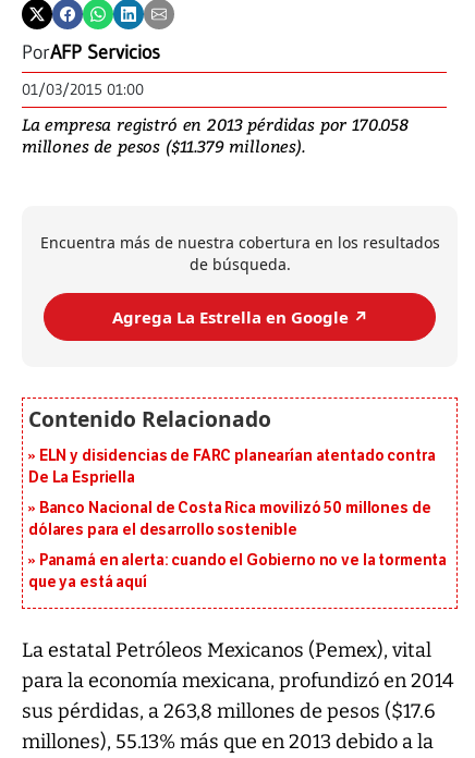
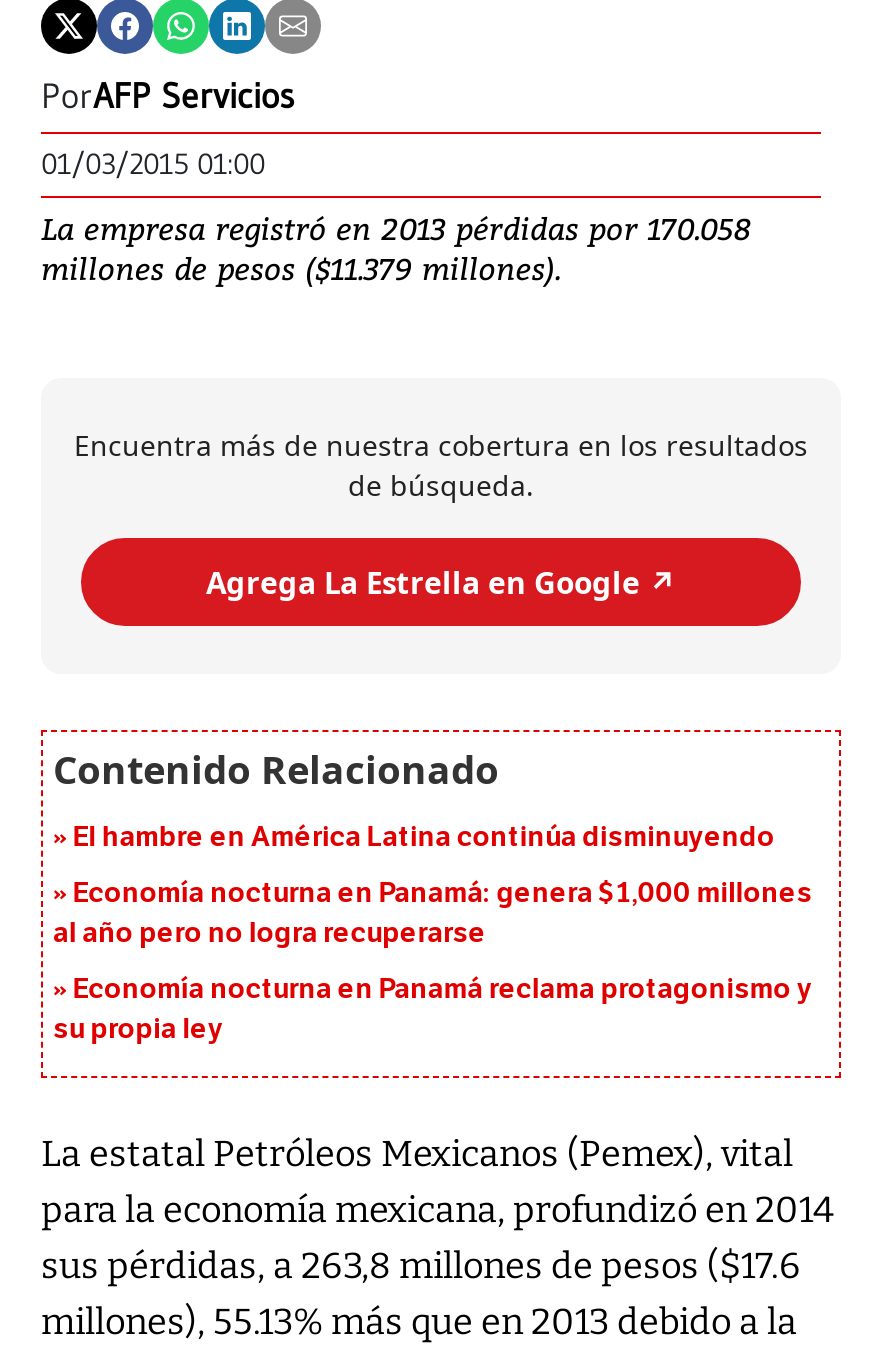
[28,447,435,487] ELN y disidencias de FARC planearían atentado contra | De La Espriella -> [73,821,775,855] El hambre en América Latina continúa disminuyendo
[28,499,431,540] Banco Nacional de Costa Rica movilizó 50 millones de | dólares para el desarrollo sostenible -> [53,877,812,951] Economía nocturna en Panamá: genera $1,000 millones | al año pero no logra recuperarse
[28,552,447,592] Panamá en alerta: cuando el Gobierno no ve la tormenta | que ya está aquí -> [53,973,813,1047] Economía nocturna en Panamá reclama protagonismo y | su propia ley

